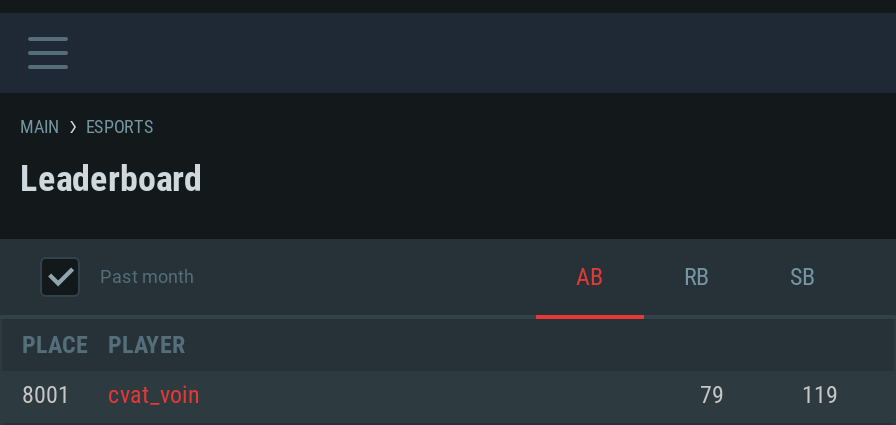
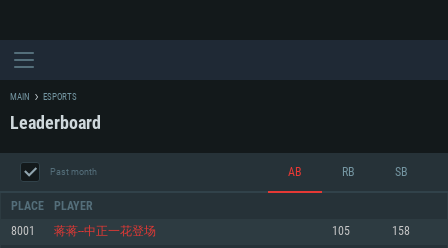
[108,385,838,407] cvat_voin | 79 | 119 -> [54,226,410,237] 蒋蒋--中正一花登场 | 105 | 158

